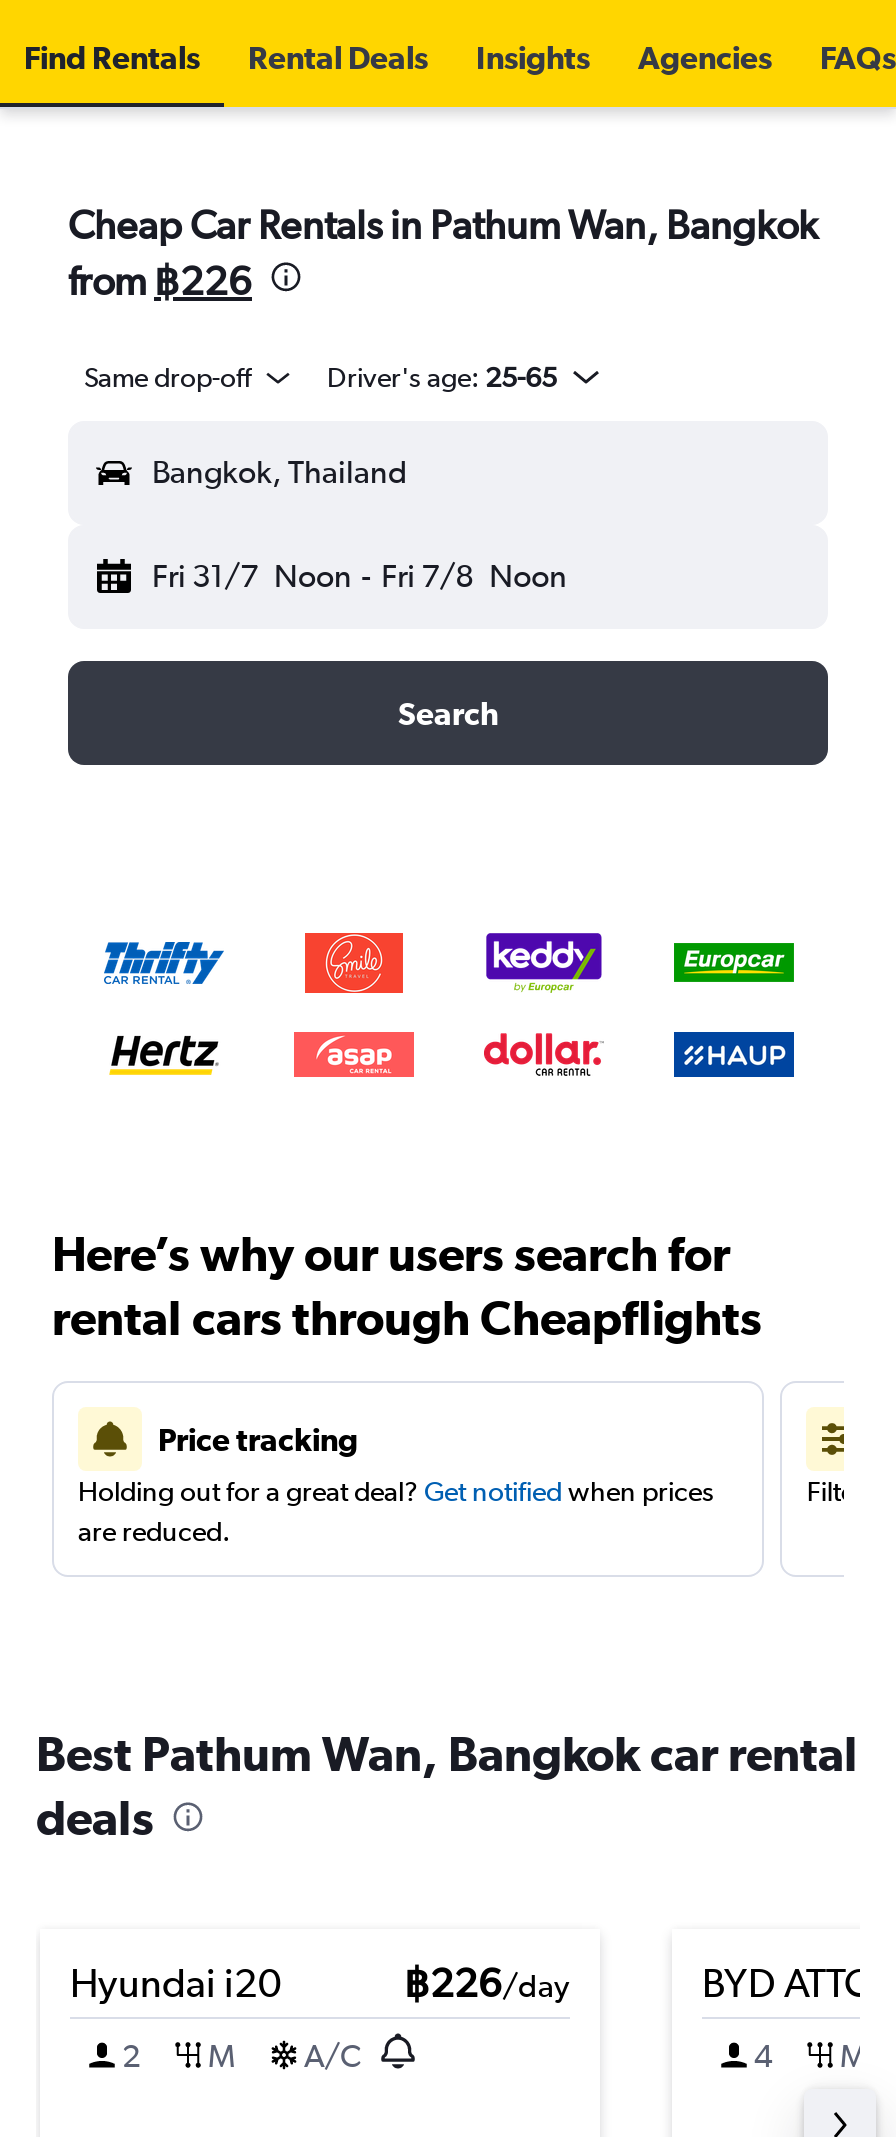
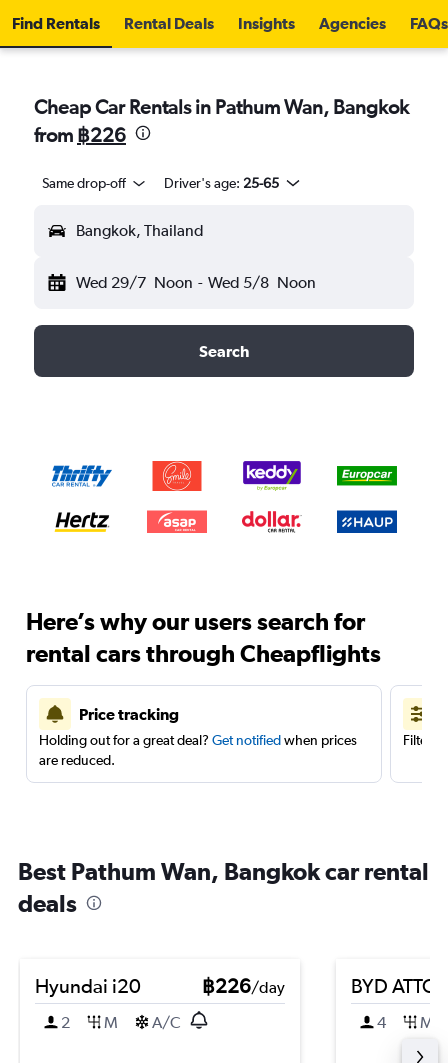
[152,557,567,595] Fri 31/7 Noon - Fri 7/8 Noon -> [76,273,316,292] Wed 29/7 Noon - Wed 5/8 Noon

